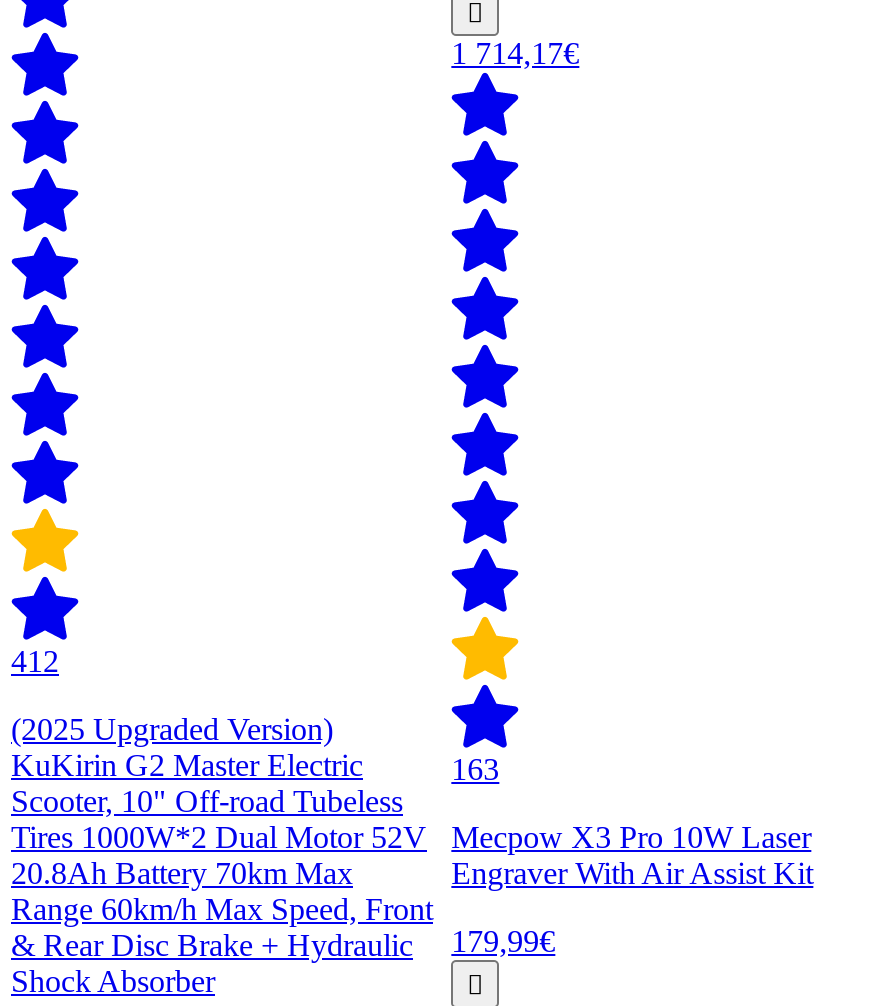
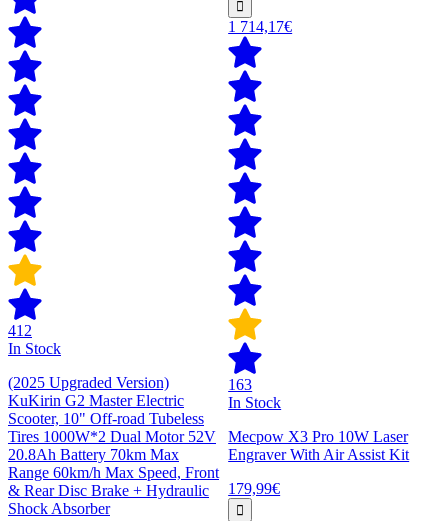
none -> [8,340,61,357] In Stock
none -> [228,394,281,411] In Stock

